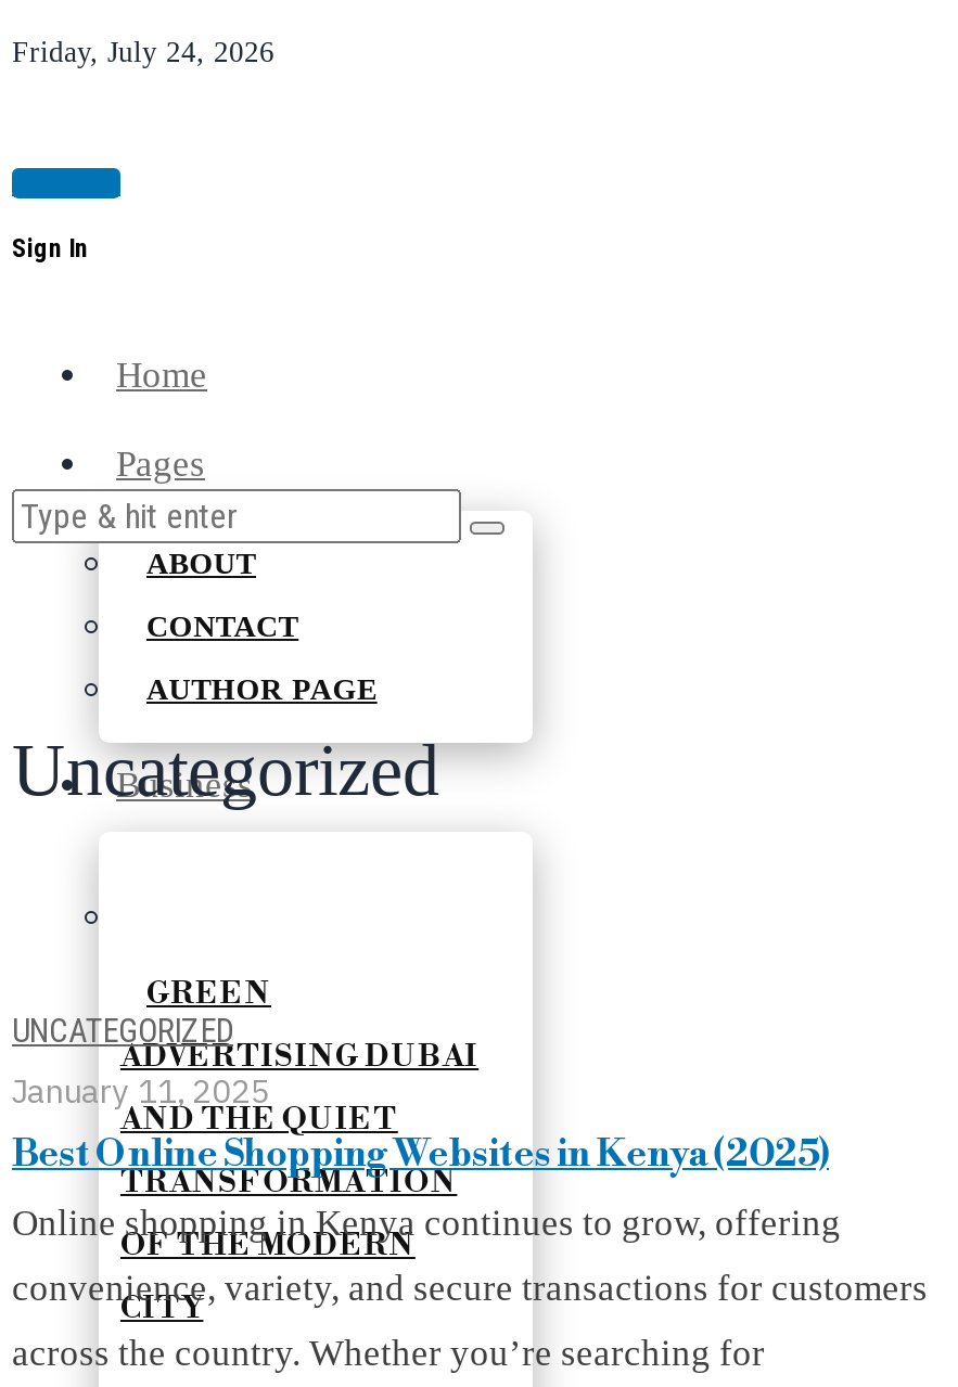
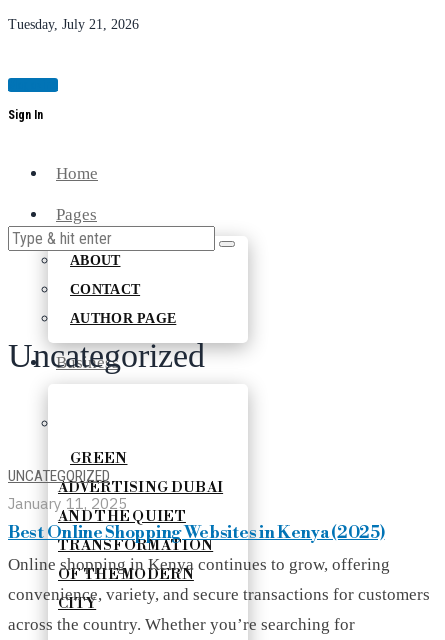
[12,36,274,68] Friday, July 24, 2026 -> [8,17,139,32] Tuesday, July 21, 2026

